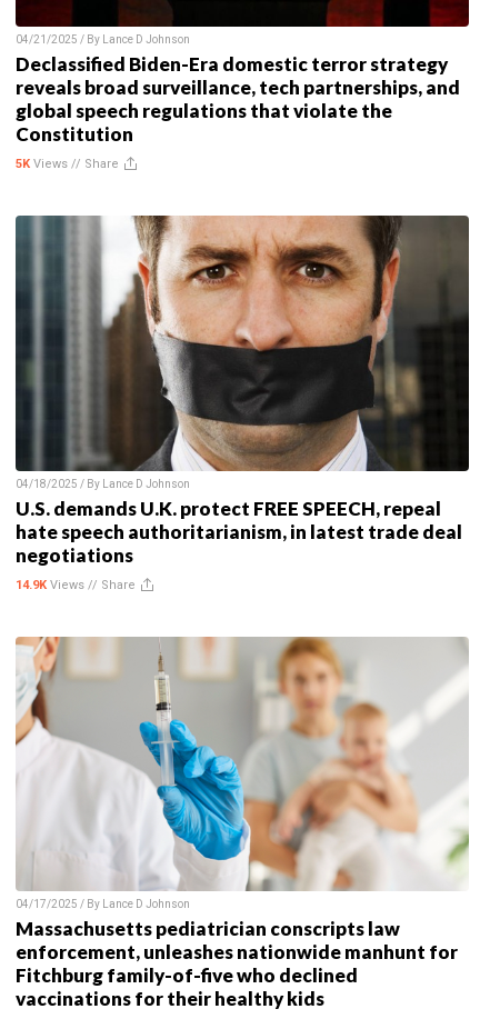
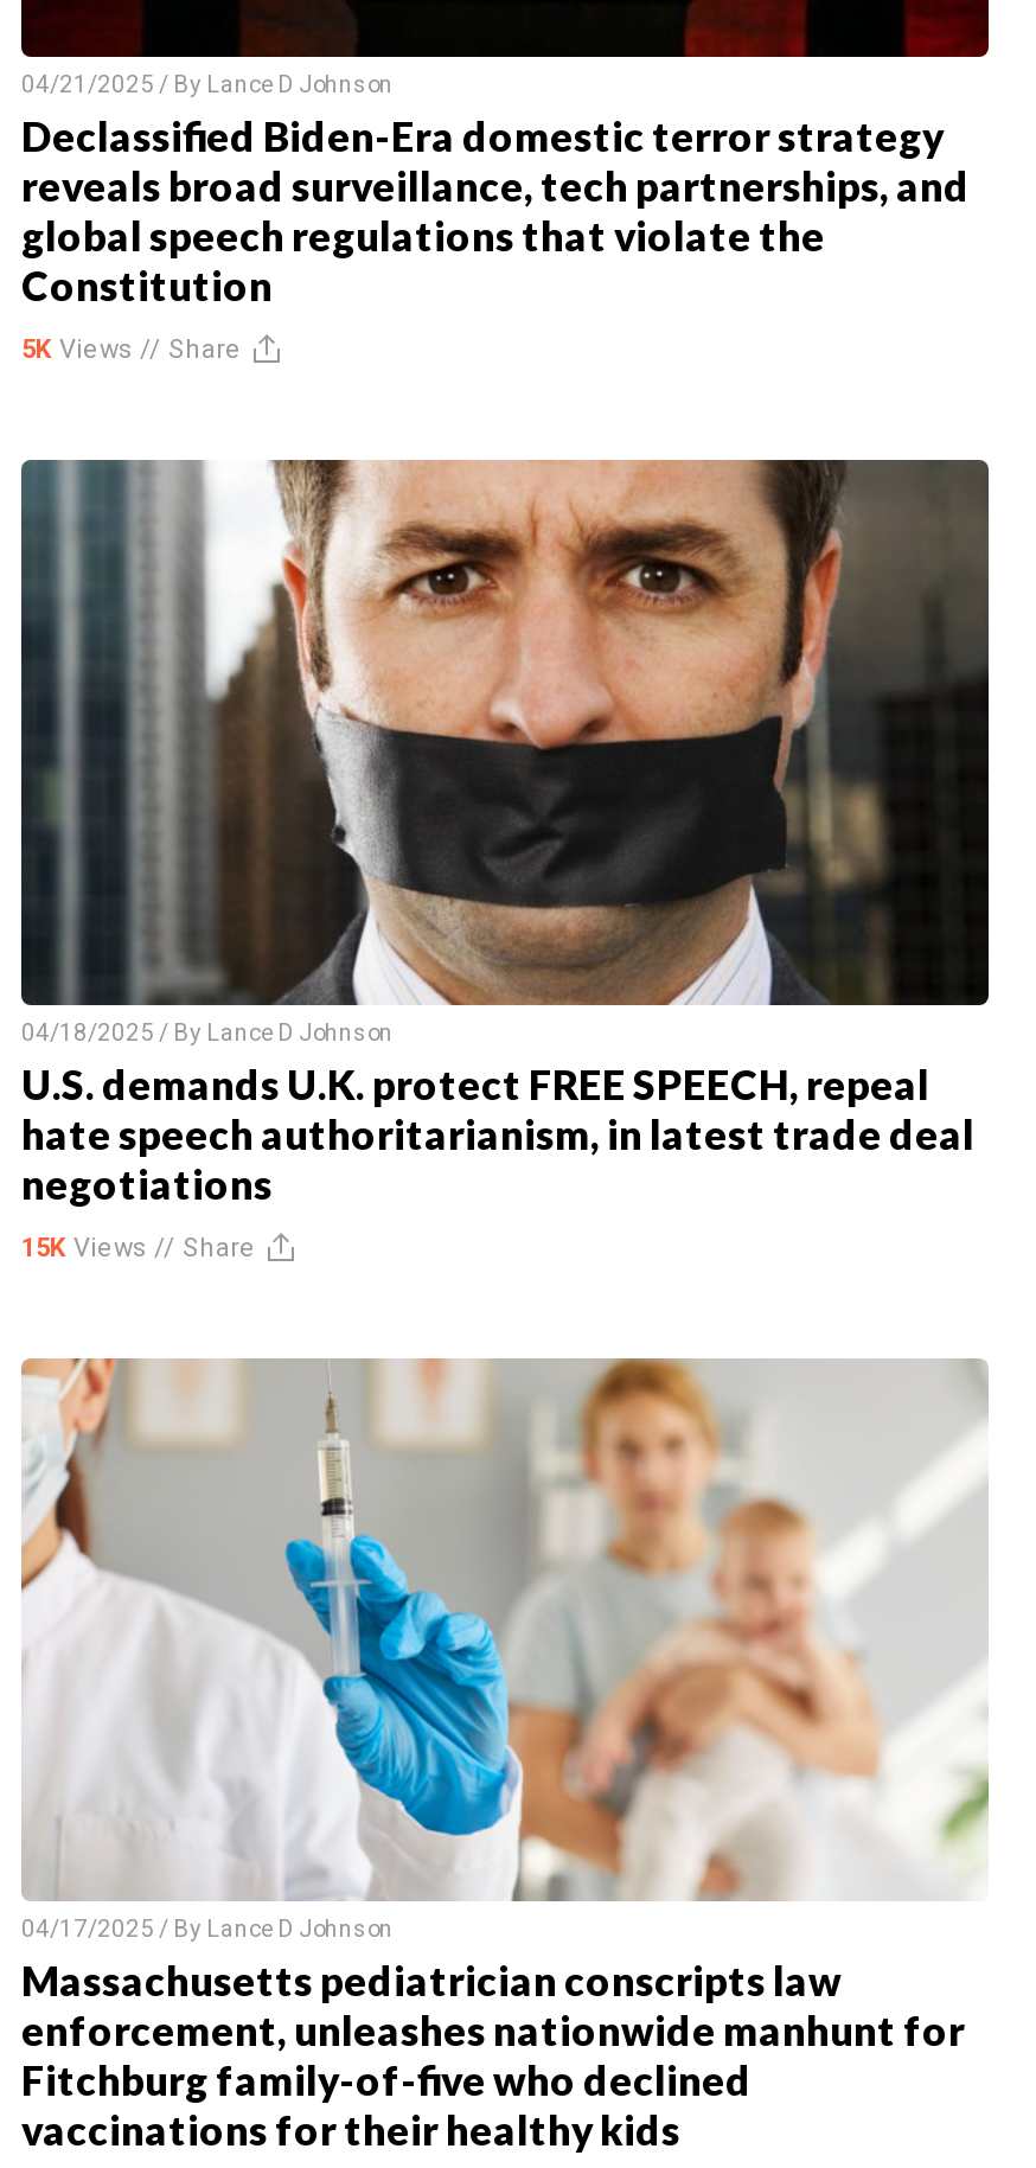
[16,577,136,592] 14.9K Views // Share -> [21,1232,256,1262] 15K Views // Share

